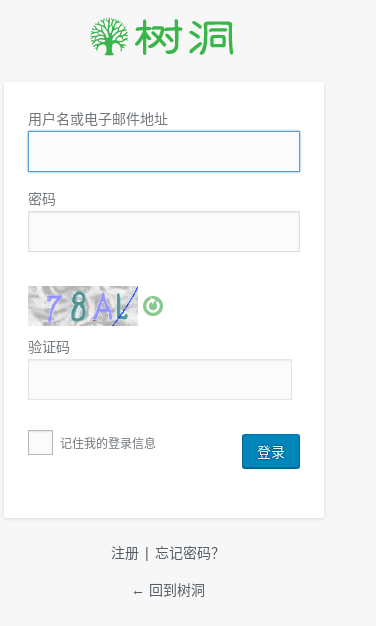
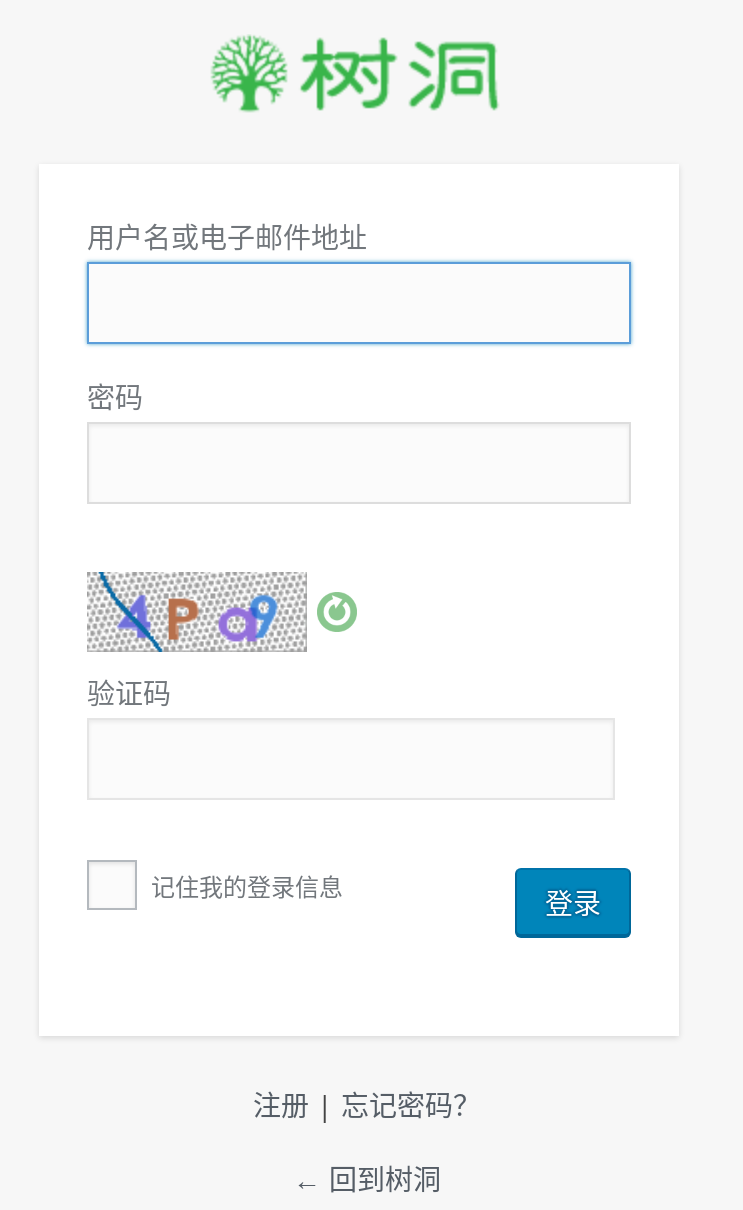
[30,286,139,327] [image] -> [87,570,307,654] [image]

